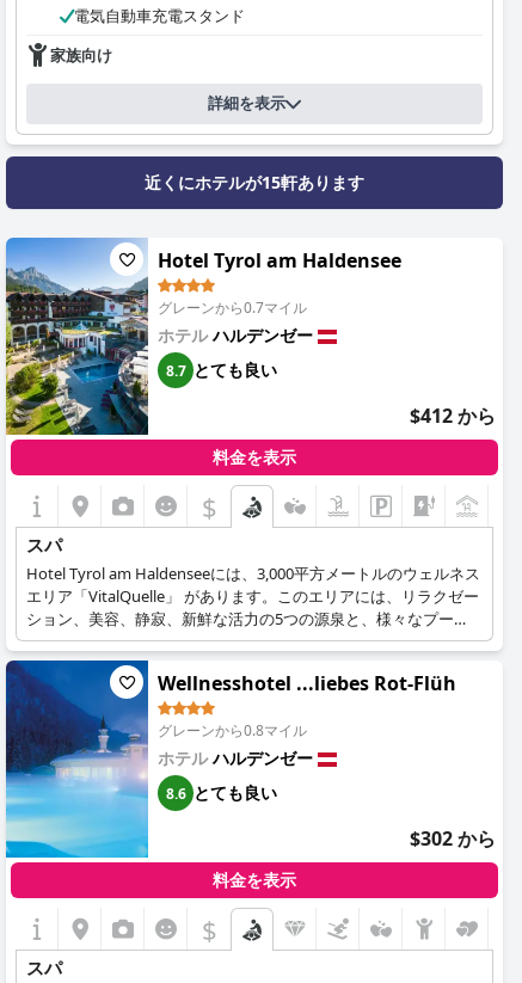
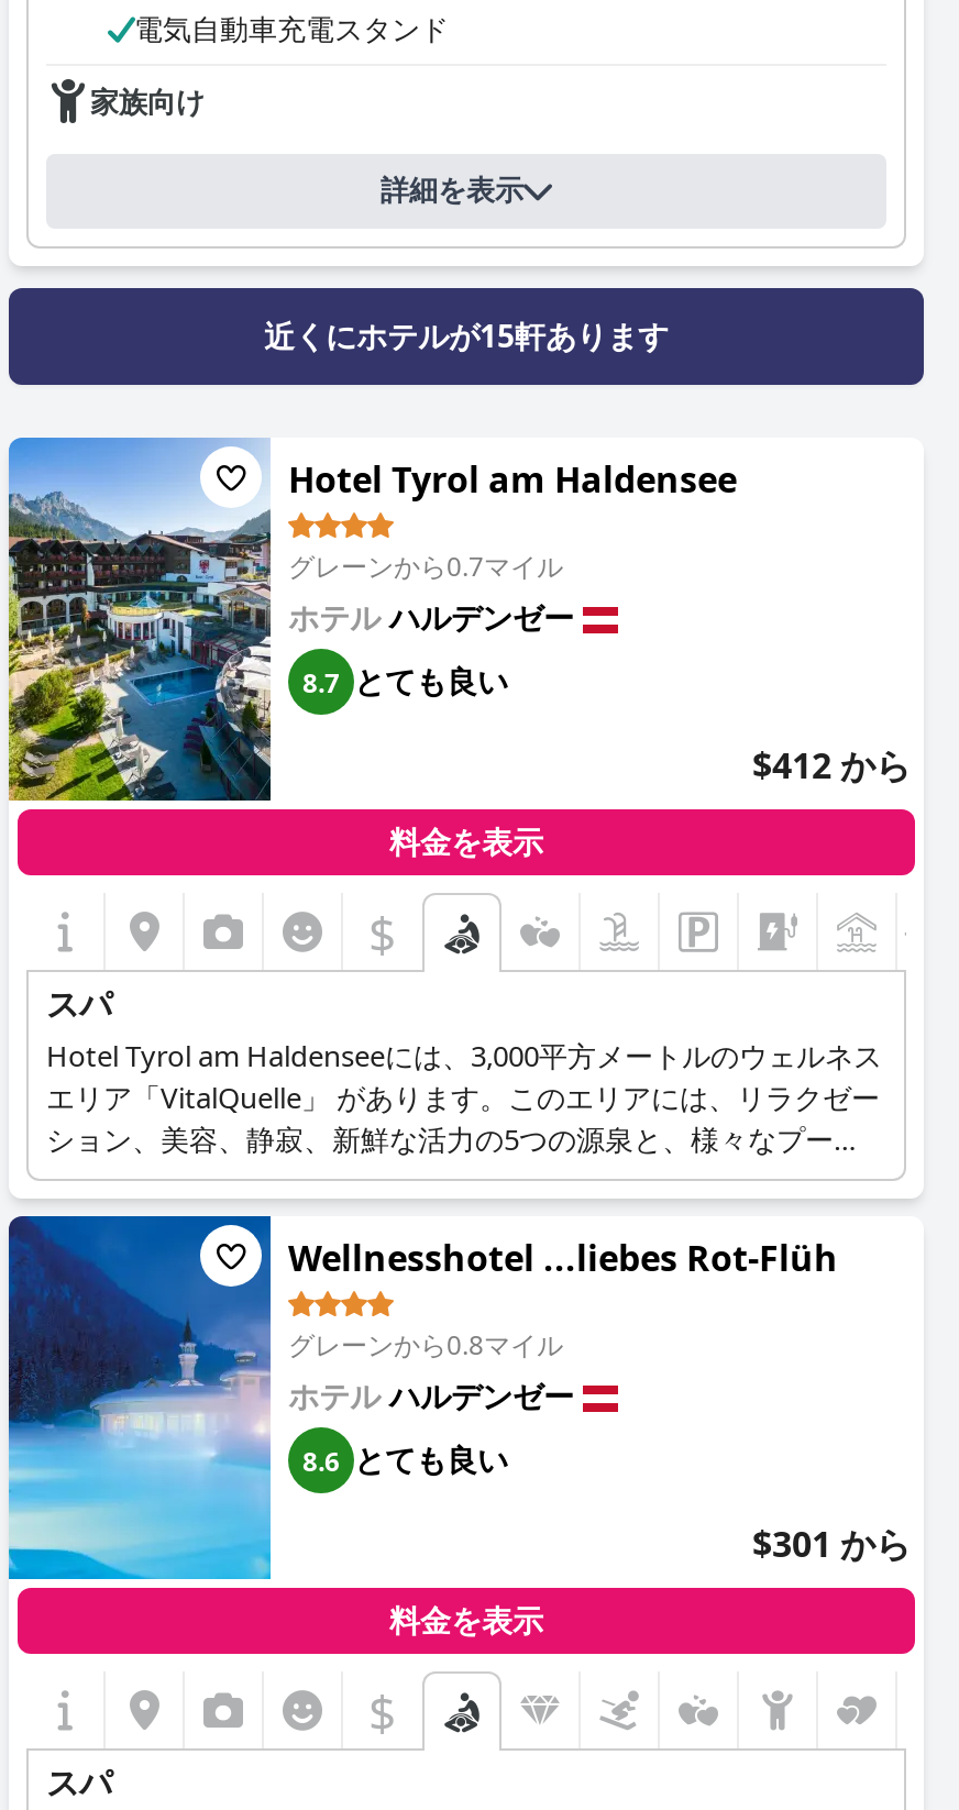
[410,825,496,852] $302 から -> [752,1520,911,1568] $301 から

